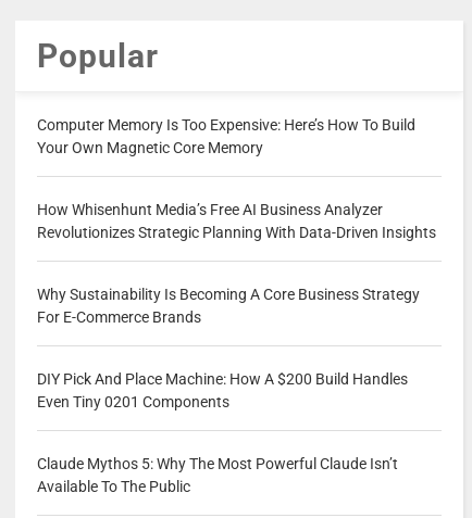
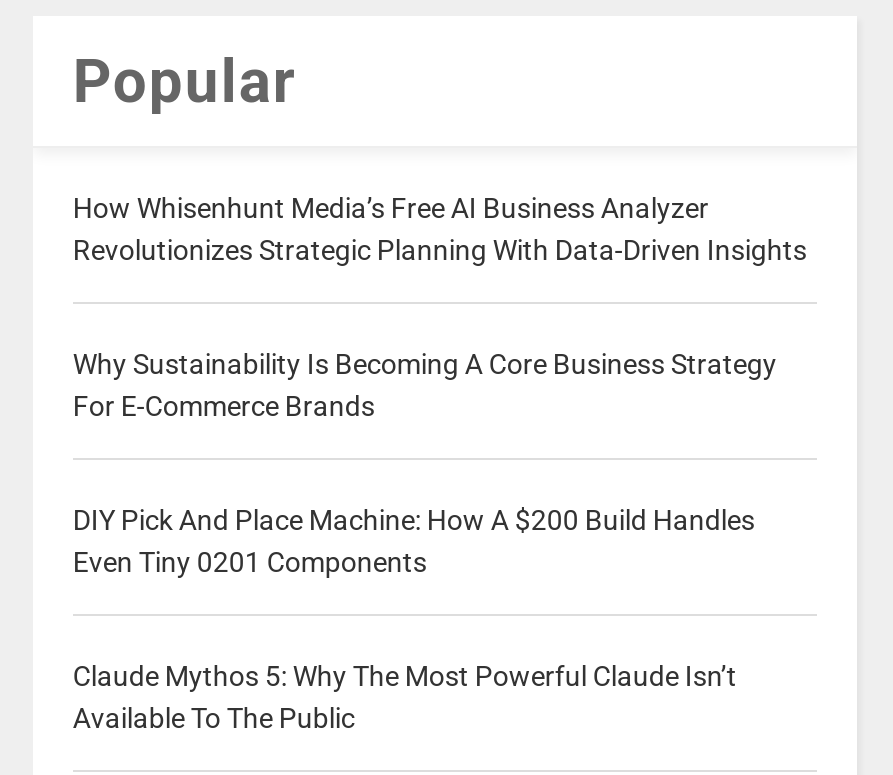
[37,116,415,157] Computer Memory Is Too Expensive: Here’s How To Build | Your Own Magnetic Core Memory -> none

